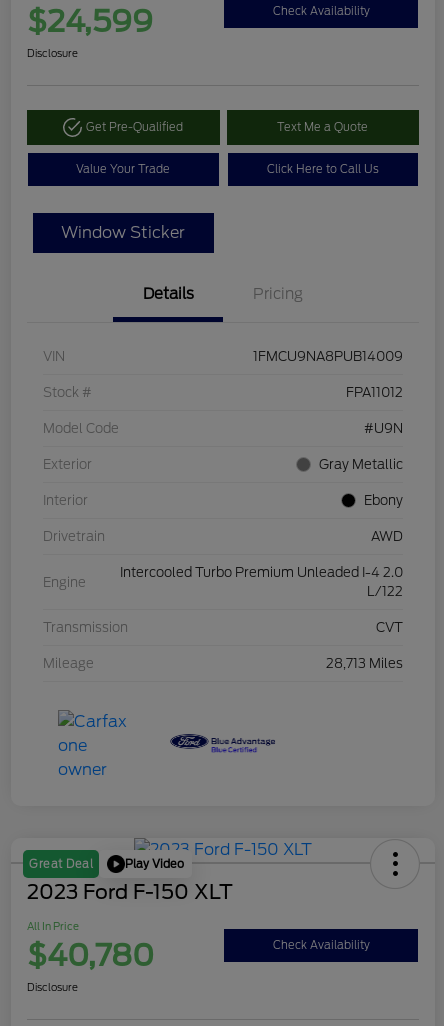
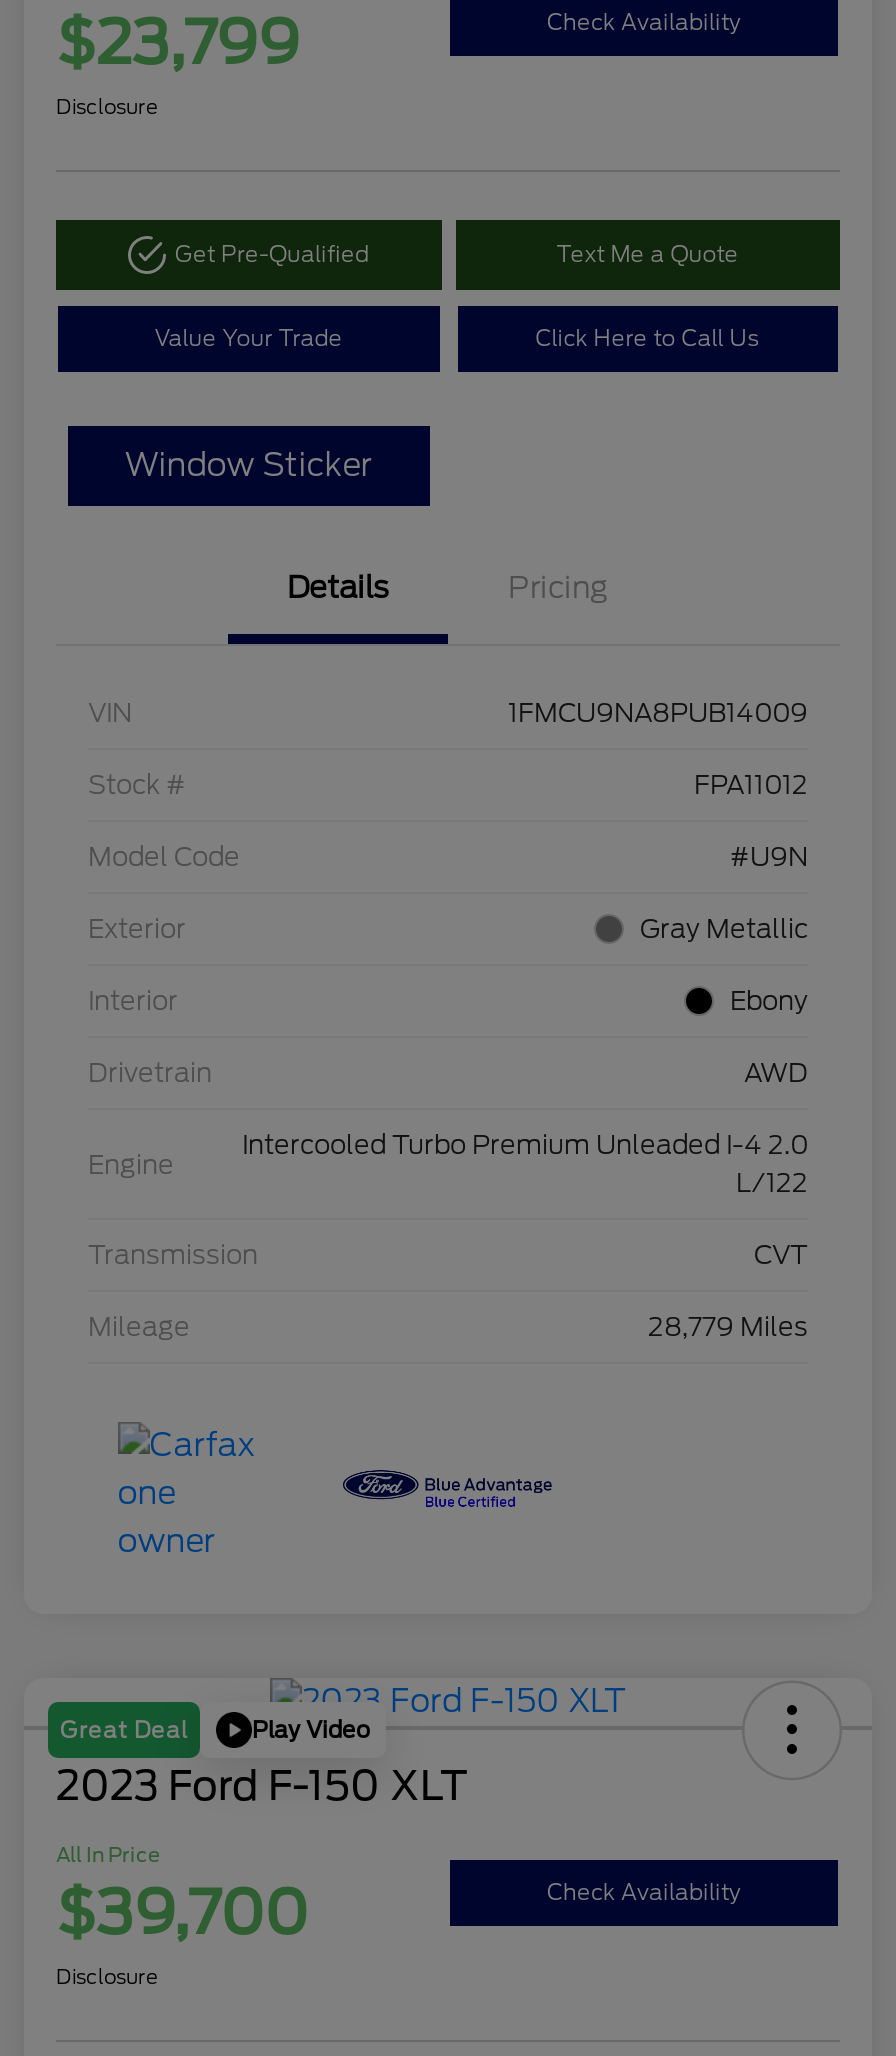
[27,3,153,39] $24,599 -> [56,6,300,78] $23,799
[326,656,403,671] 28,713 Miles -> [648,1312,808,1342] 28,779 Miles
[27,937,154,973] $40,780 -> [56,1876,308,1948] $39,700

